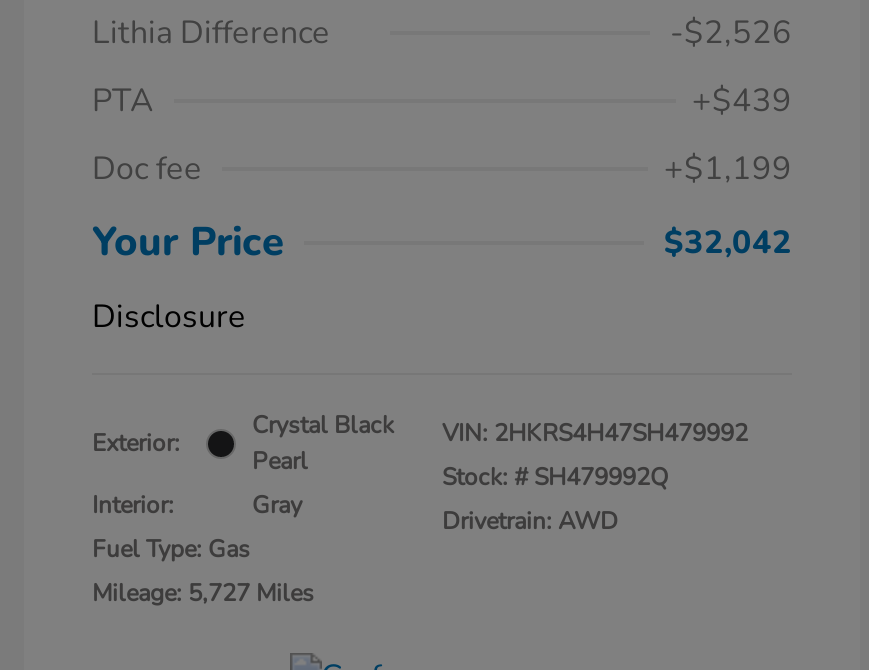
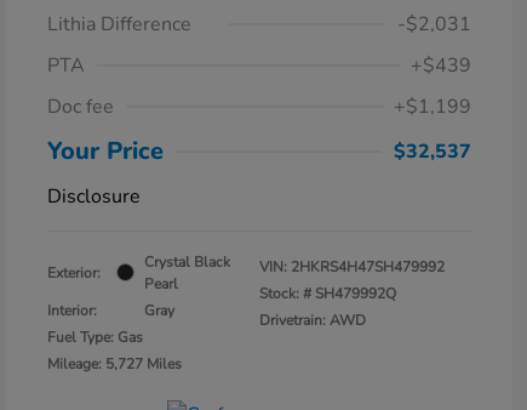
[670,11,792,55] -$2,526 -> [397,10,471,37] -$2,031
[664,221,792,265] $32,042 -> [394,138,471,164] $32,537

